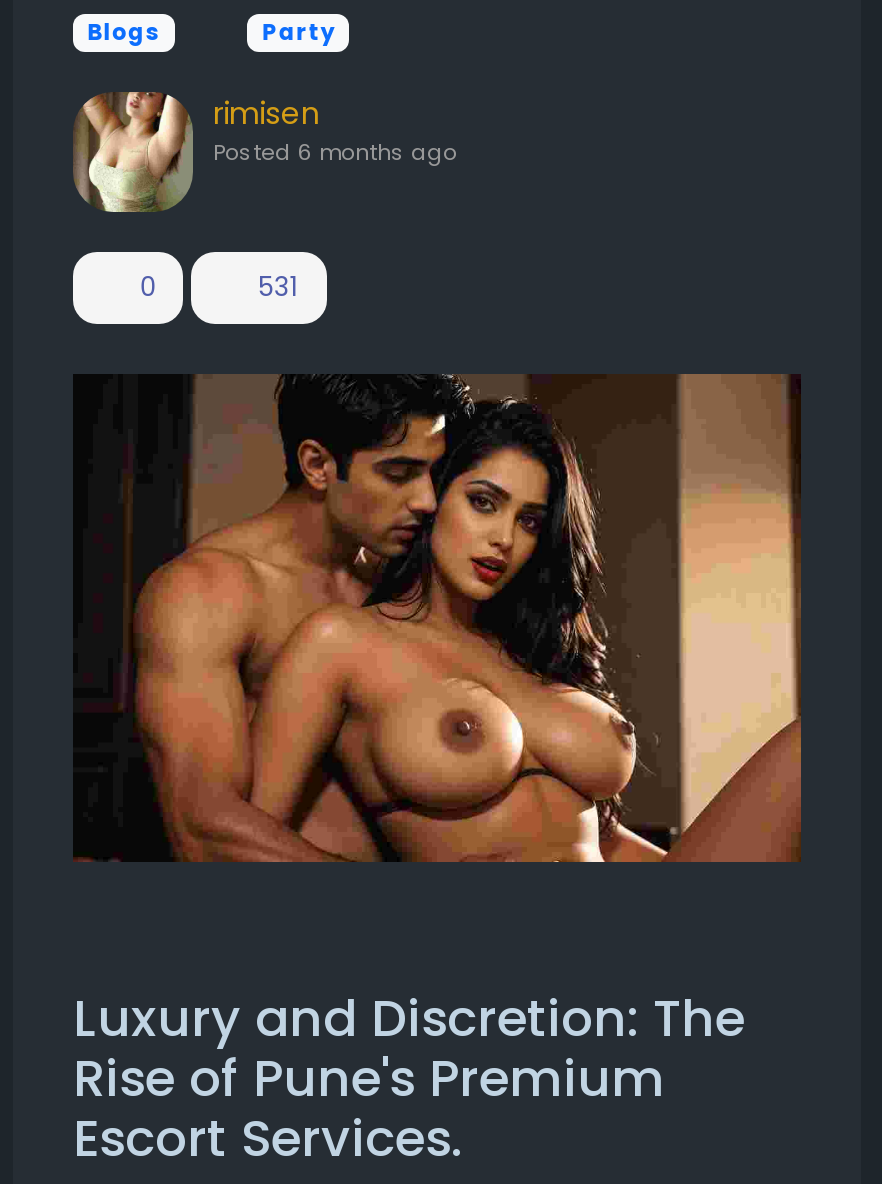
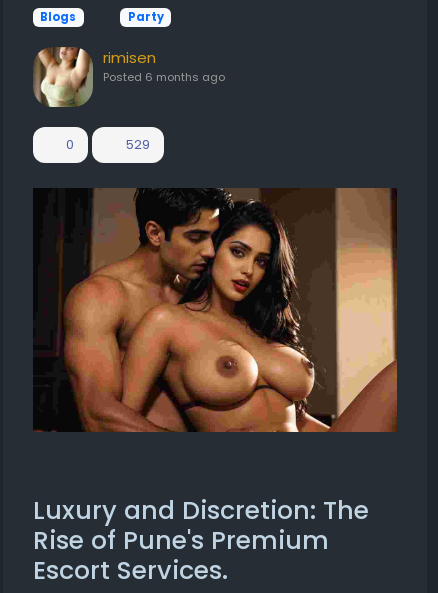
[252,268,298,306] 531 -> [122,135,149,154] 529

